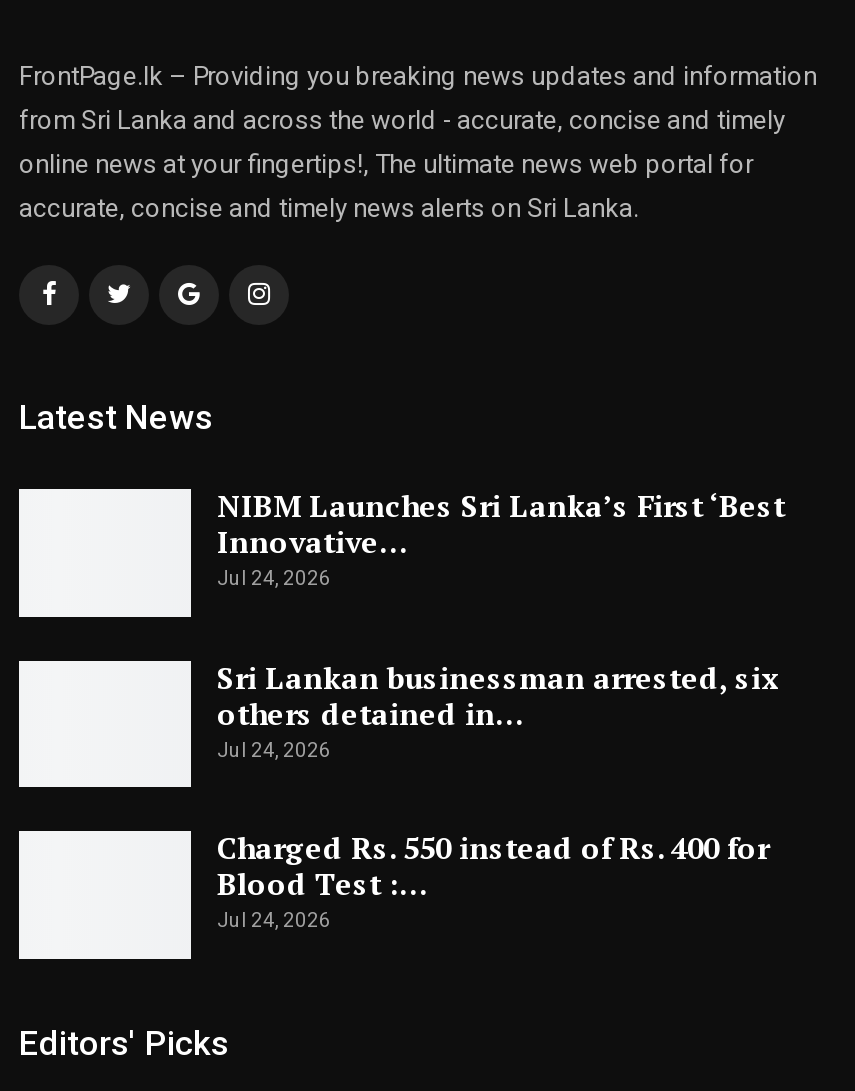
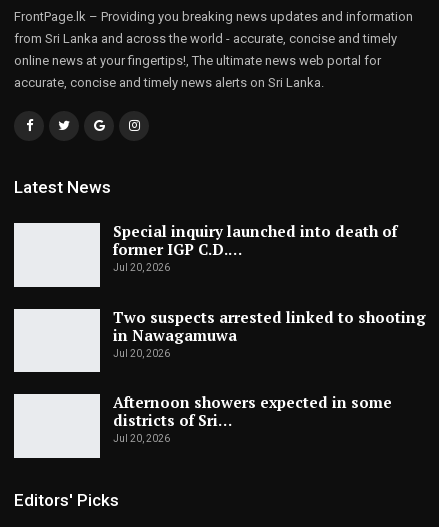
[217,485,785,589] NIBM Launches Sri Lanka’s First ‘Best | Innovative… | Jul 24, 2026 -> [113,221,397,273] Special inquiry launched into death of | former IGP C.D.… | Jul 20, 2026
[217,657,777,761] Sri Lankan businessman arrested, six | others detained in… | Jul 24, 2026 -> [113,307,426,359] Two suspects arrested linked to shooting | in Nawagamuwa | Jul 20, 2026
[217,828,769,932] Charged Rs. 550 instead of Rs. 400 for | Blood Test :… | Jul 24, 2026 -> [113,392,392,444] Afternoon showers expected in some | districts of Sri… | Jul 20, 2026

